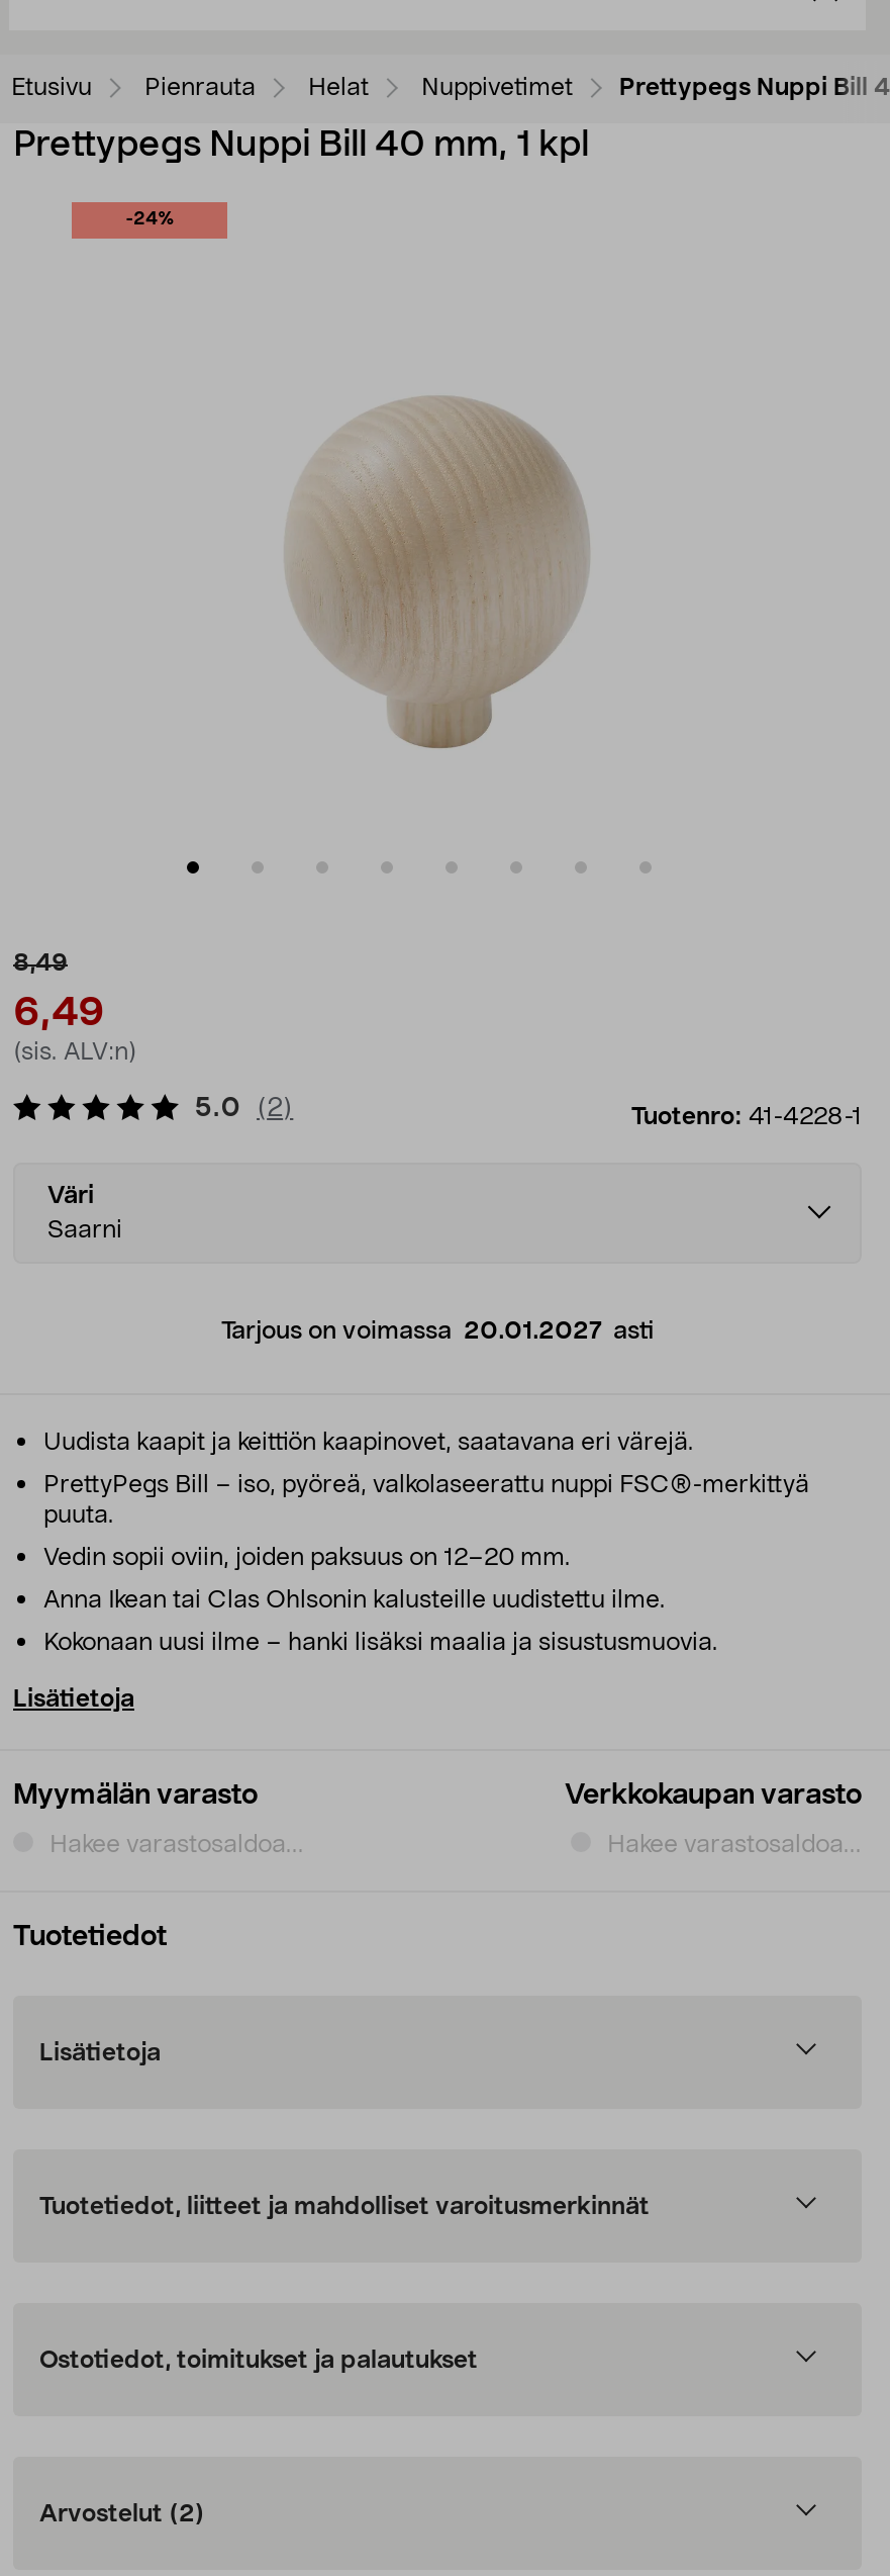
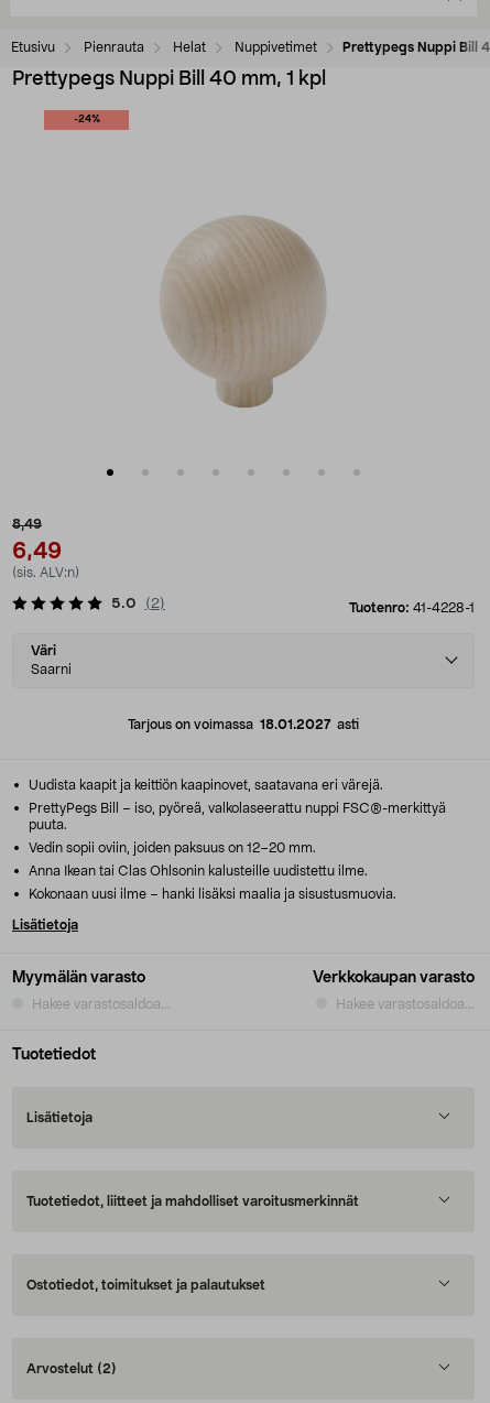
[221,1318,654,1343] Tarjous on voimassa 20.01.2027 asti -> [128,718,359,731] Tarjous on voimassa 18.01.2027 asti

